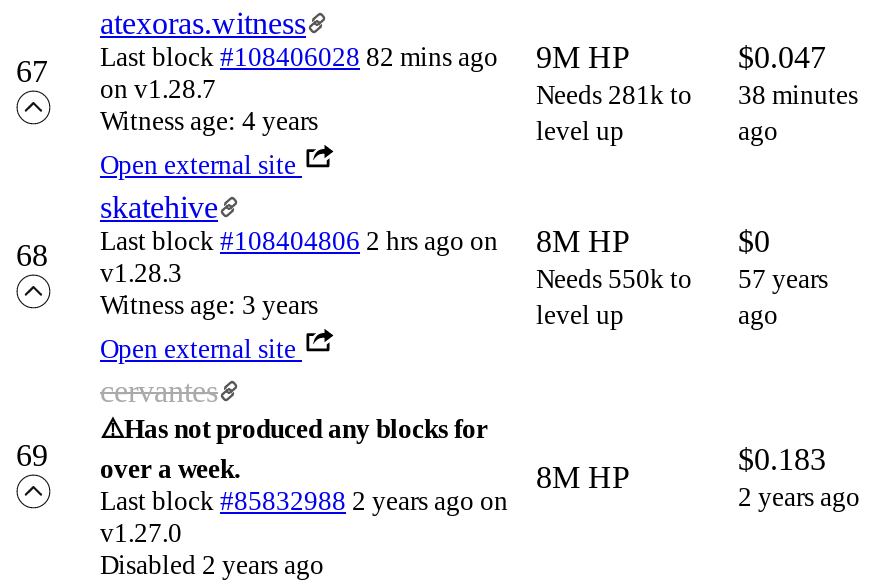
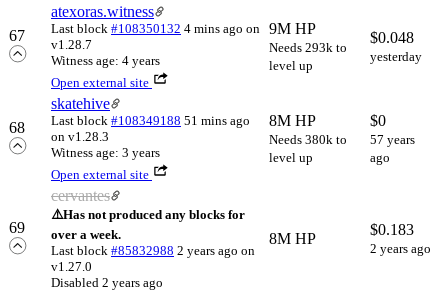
[100,43,498,105] Last block #108406028 82 mins ago | on v1.28.7 -> [51,21,260,52] Last block #108350132 4 mins ago on | v1.28.7
[738,41,858,147] $0.047 | 38 minutes | ago -> [370,29,422,64] $0.048 | yesterday
[536,81,692,111] Needs 281k to -> [269,40,347,55] Needs 293k to
[100,227,498,289] Last block #108404806 2 hrs ago on | v1.28.3 -> [51,113,250,144] Last block #108349188 51 mins ago | on v1.28.3
[536,265,828,295] Needs 550k to 57 years -> [269,132,415,147] Needs 380k to 57 years

